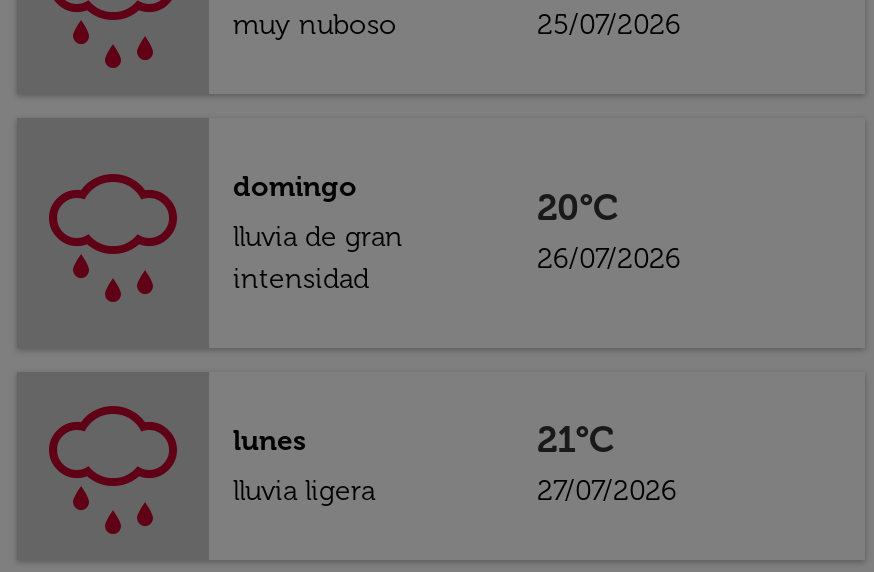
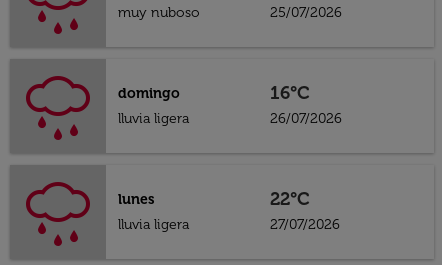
[537,185,619,229] 20°C -> [270,82,310,104] 16°C
[233,220,403,296] lluvia de gran | intensidad -> [118,110,189,127] lluvia ligera
[537,418,615,462] 21°C -> [270,188,310,210] 22°C

